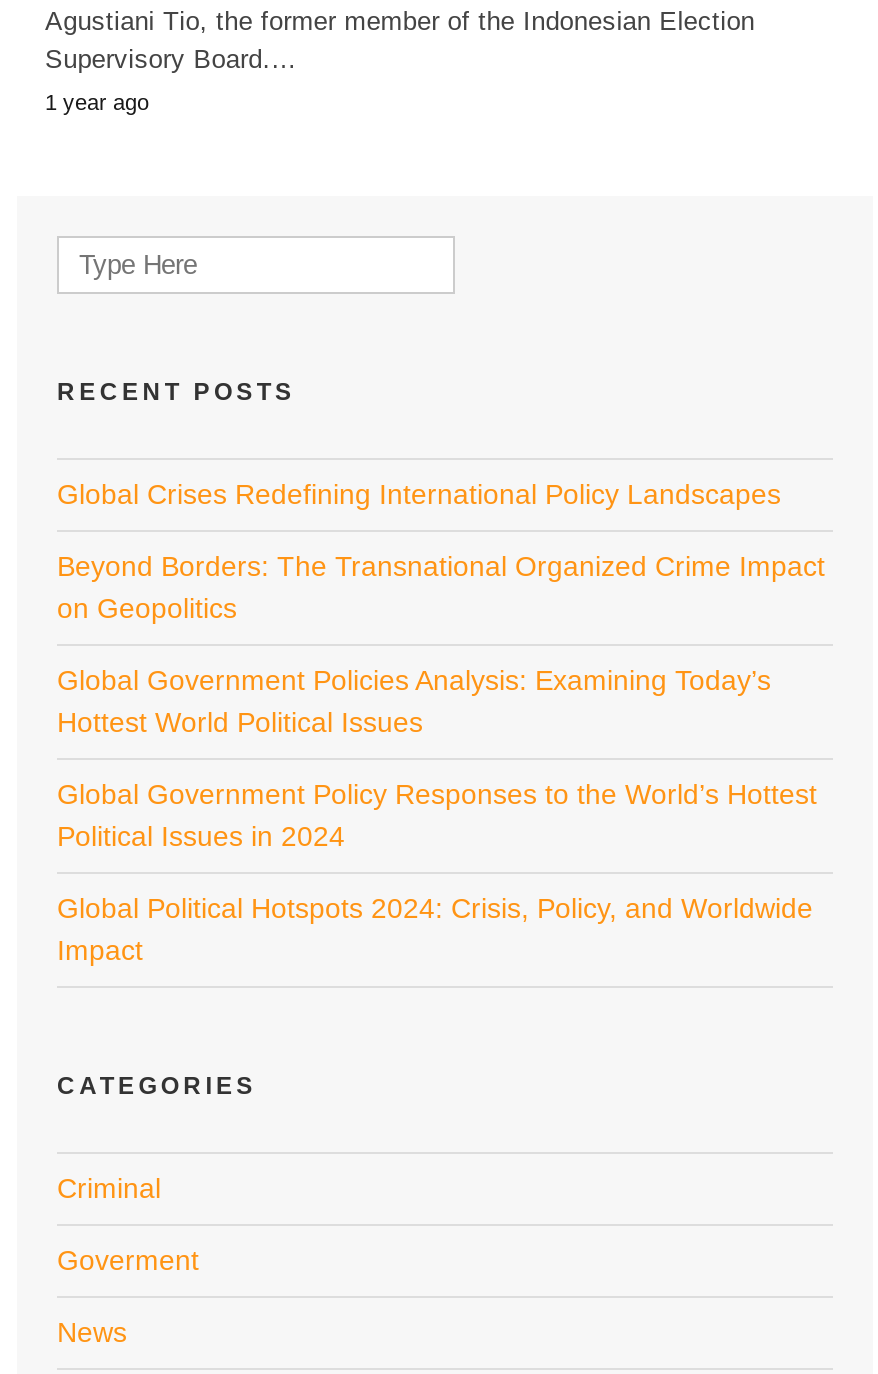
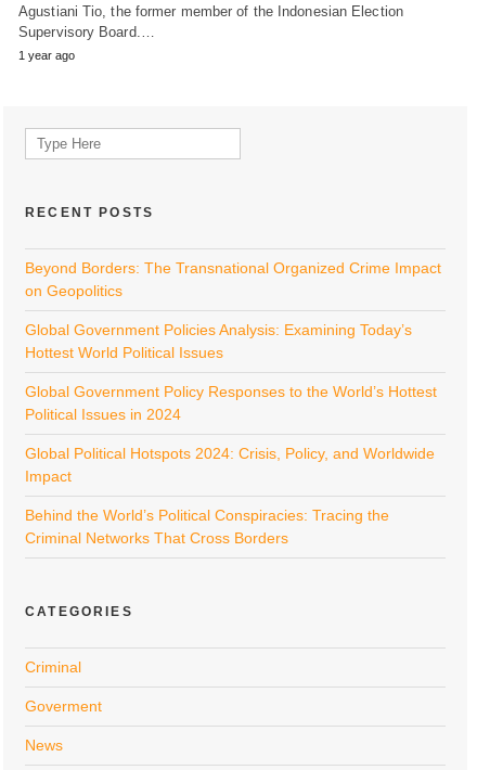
[57,477,781,509] Global Crises Redefining International Policy Landscapes -> none
moved [57,549,825,965] -> [25,259,441,484]: Beyond Borders: The Transnational Organized Crime Impact | on Geopolitics | Global Government Policies Analysis: Examining Today’s | Hottest World Political Issues | Global Government Policy Responses to the World’s Hottest | Political Issues in 2024 | Global Political Hotspots 2024: Crisis, Policy, and Worldwide | Impact
none -> [25,506,389,546] Behind the World’s Political Conspiracies: Tracing the | Criminal Networks That Cross Borders

